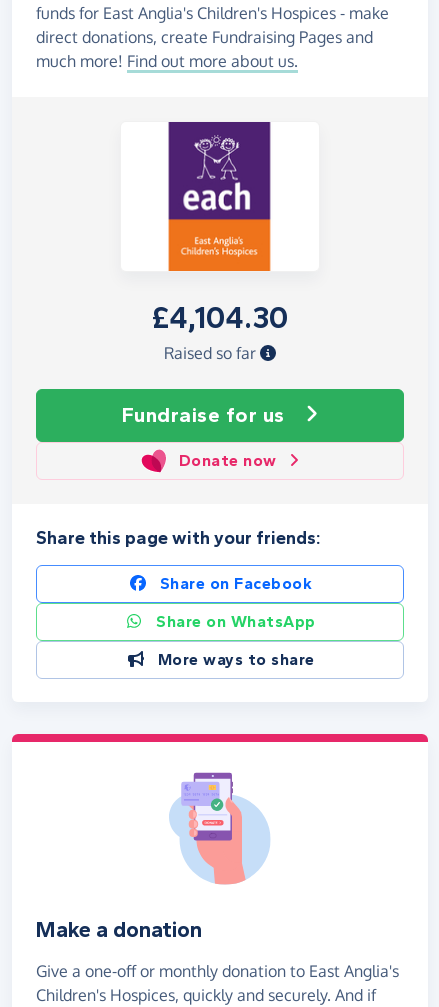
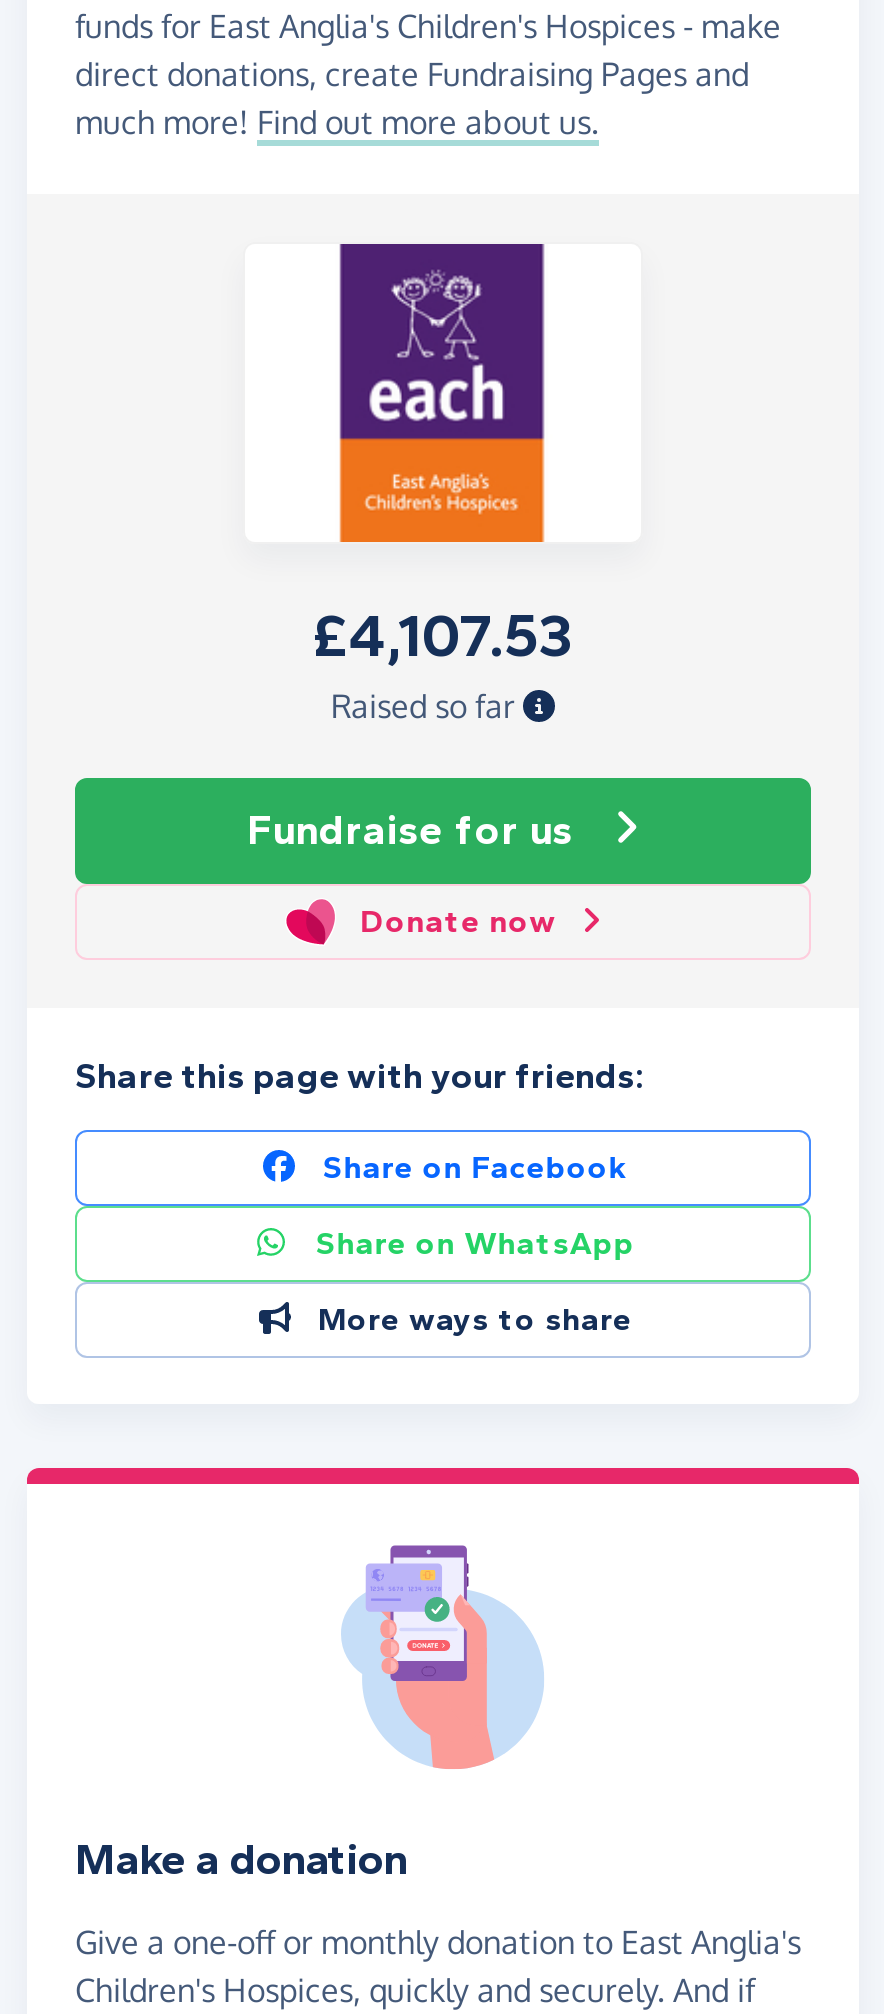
[152,300,288,336] £4,104.30 -> [314,599,572,671] £4,107.53

